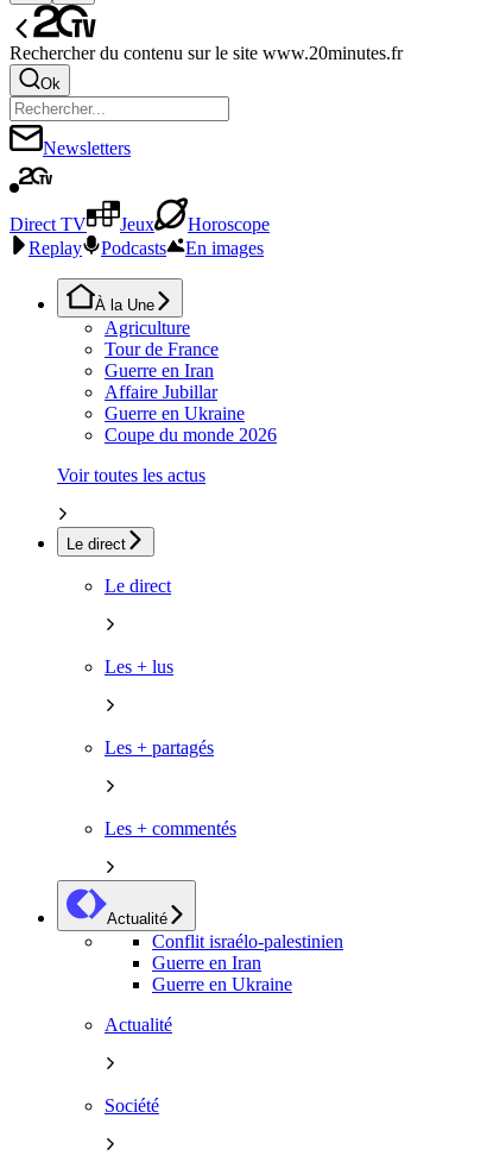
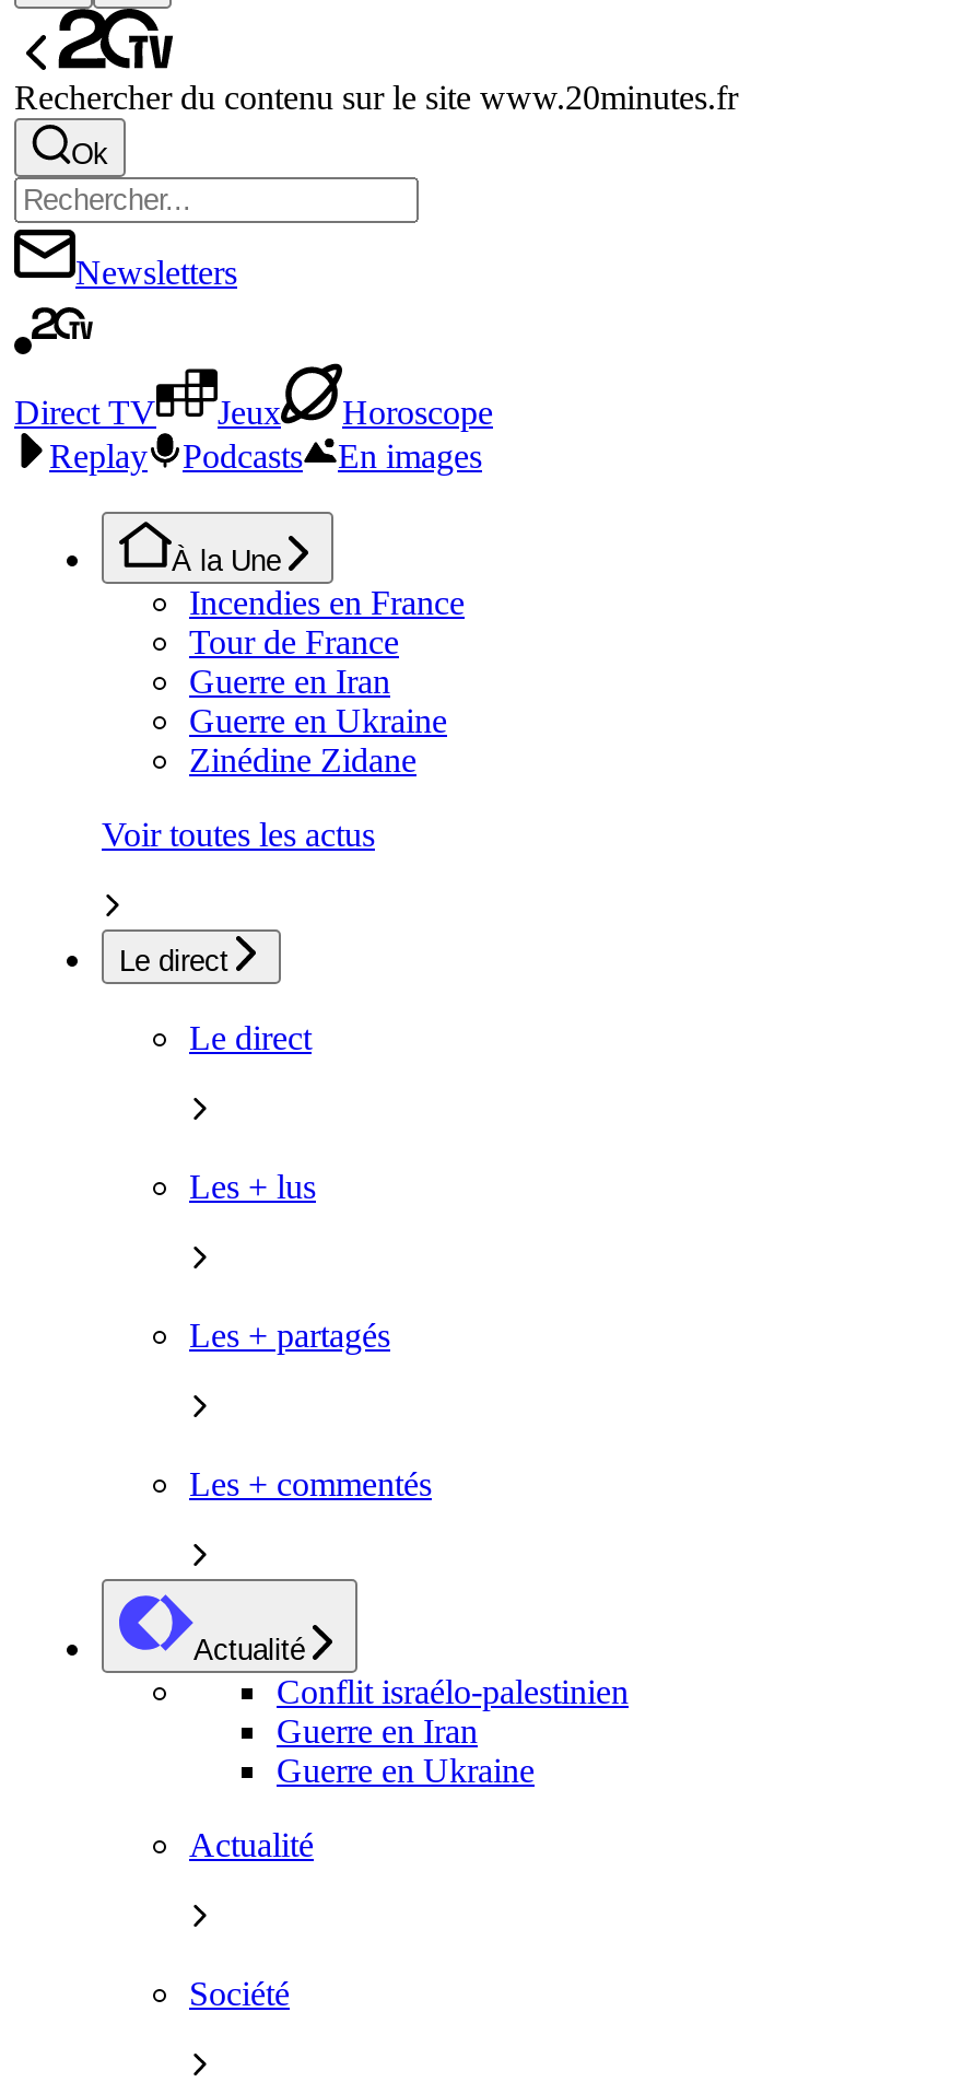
[105,318,190,338] Agriculture -> [189,584,465,621] Incendies en France
[105,382,217,402] Affaire Jubillar -> none
[105,425,277,445] Coupe du monde 2026 -> [189,741,416,779] Zinédine Zidane

